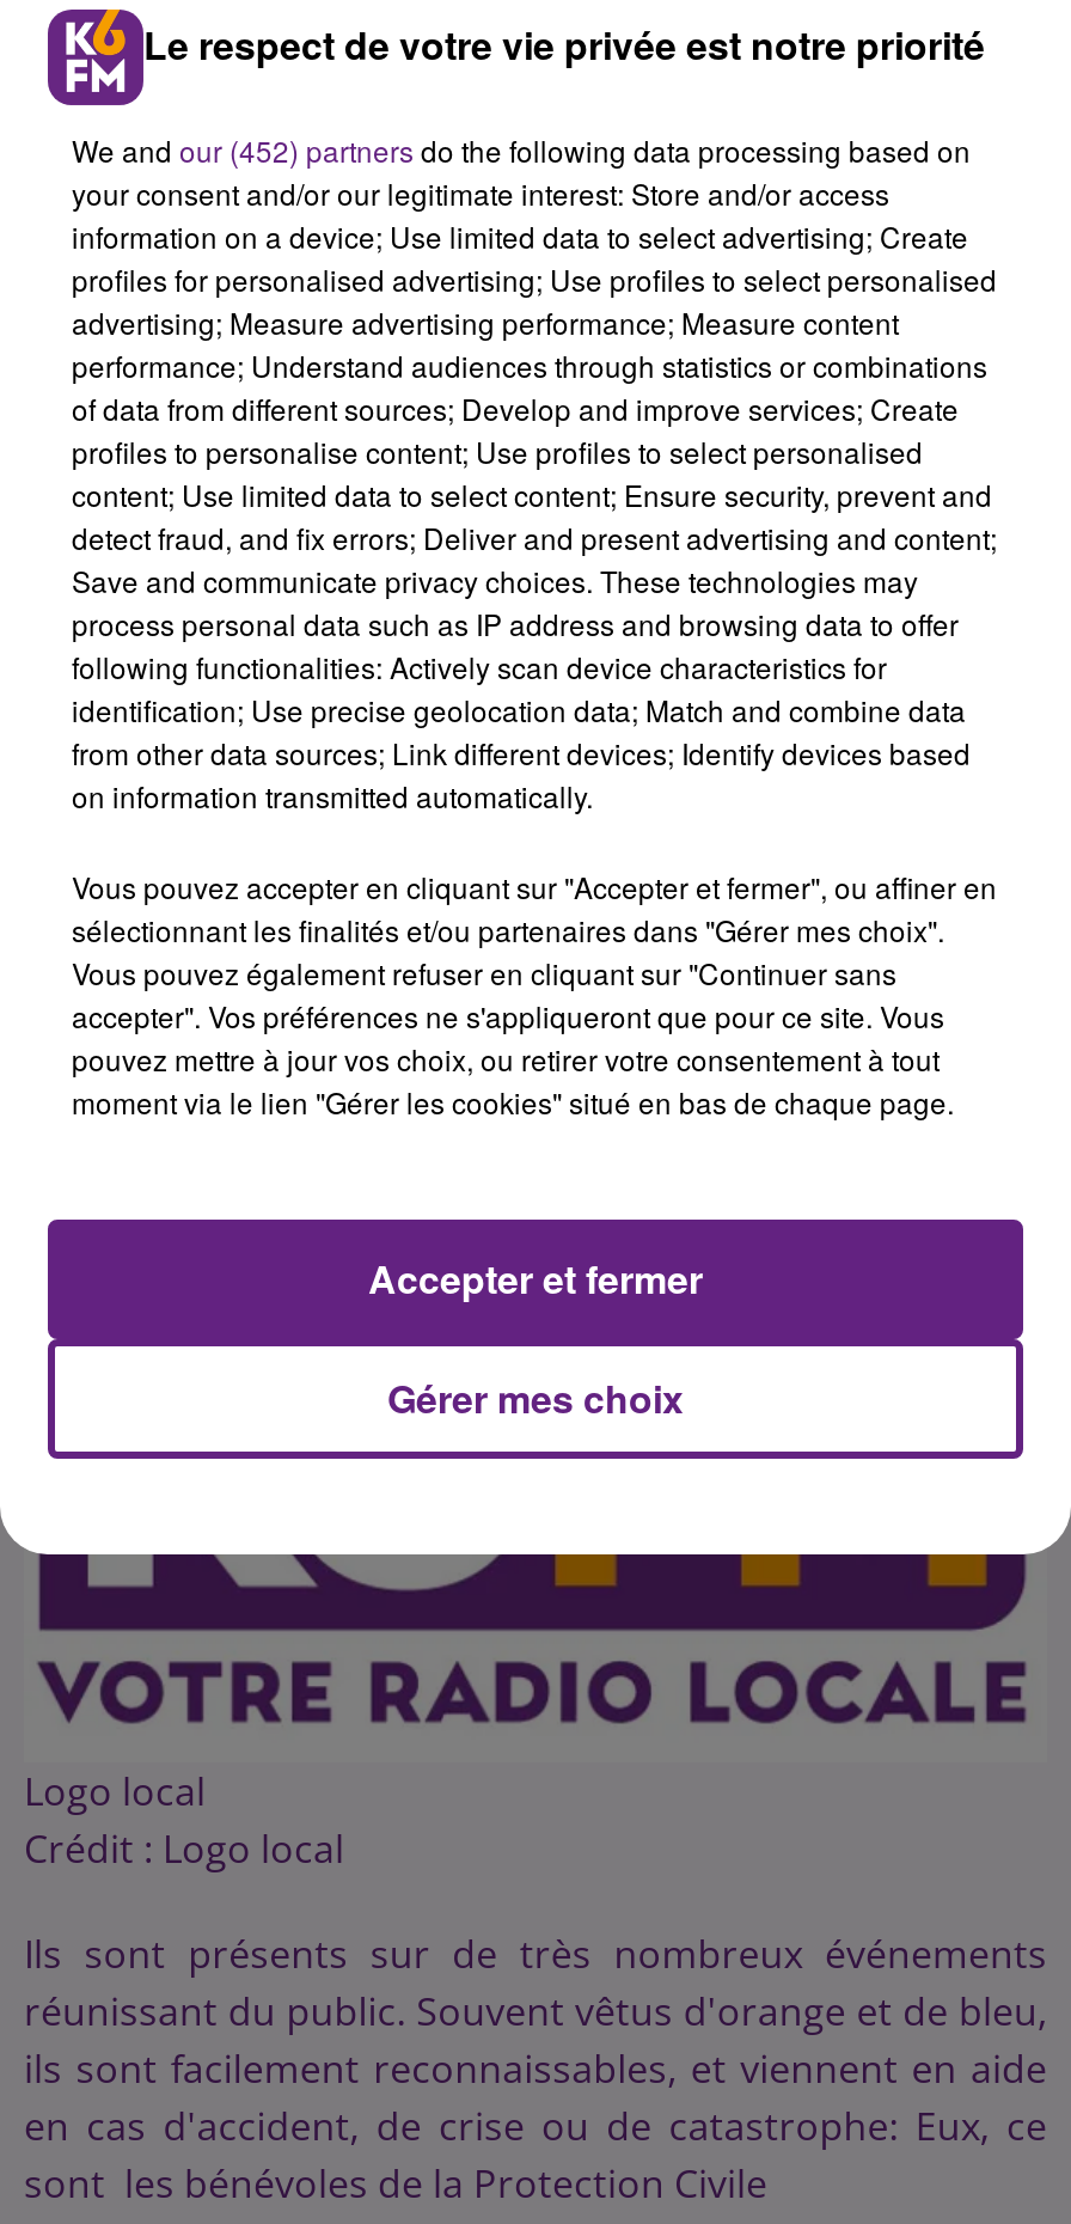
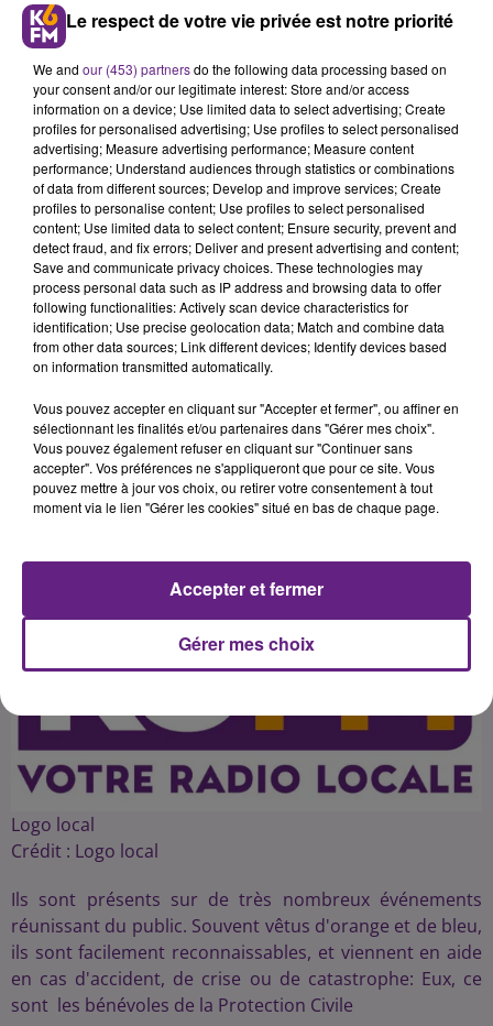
[72,129,971,170] We and our (452) partners do the following data processing based on -> [33,59,447,78] We and our (453) partners do the following data processing based on

